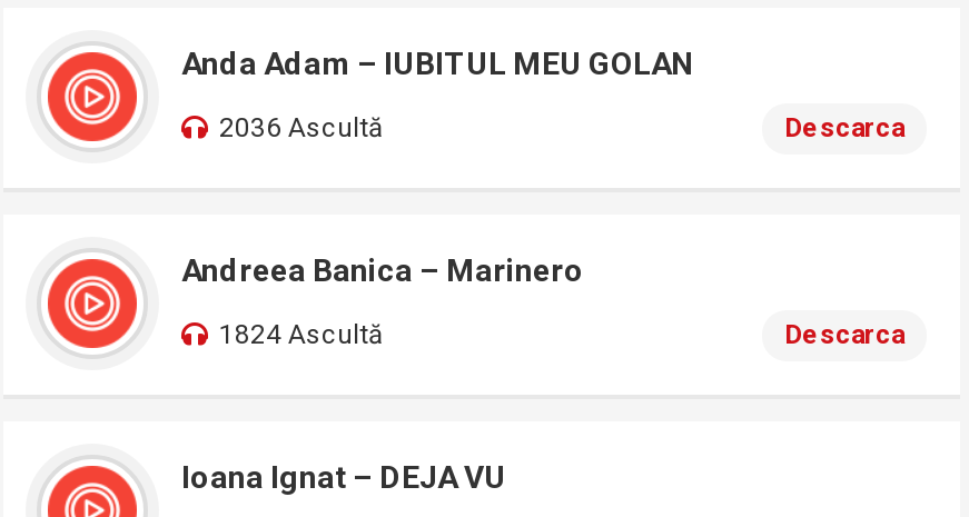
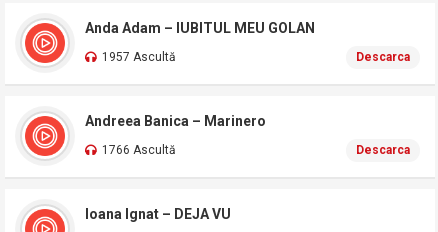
[219,112,384,143] 2036 Ascultă -> [102,50,176,64] 1957 Ascultă
[219,319,384,350] 1824 Ascultă -> [102,143,176,157] 1766 Ascultă

